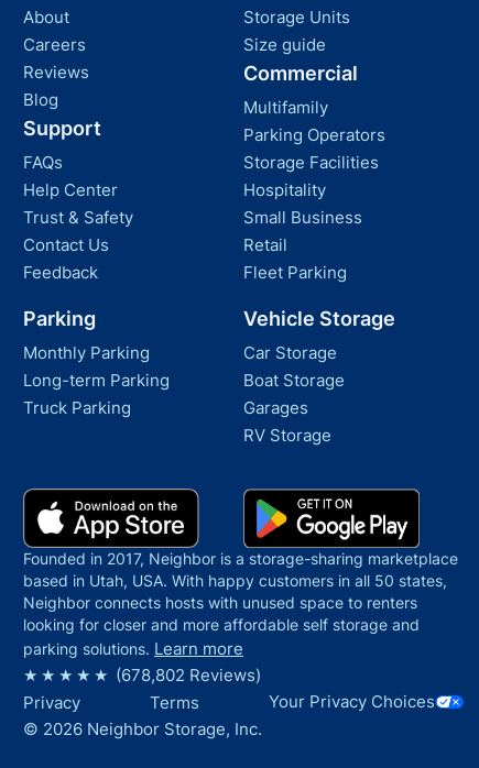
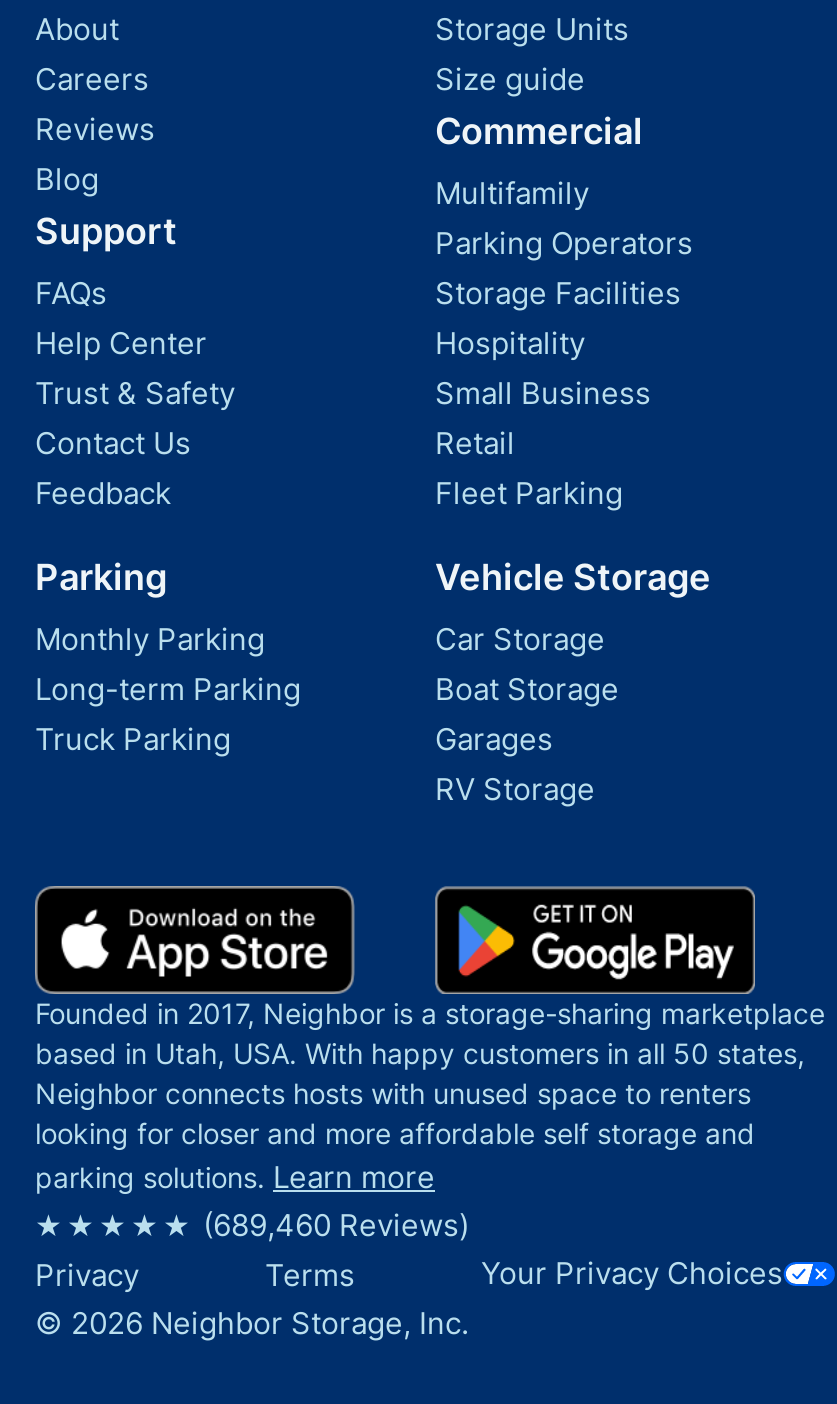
[116,664,261,685] (678,802 Reviews) -> [203,1205,469,1243] (689,460 Reviews)

